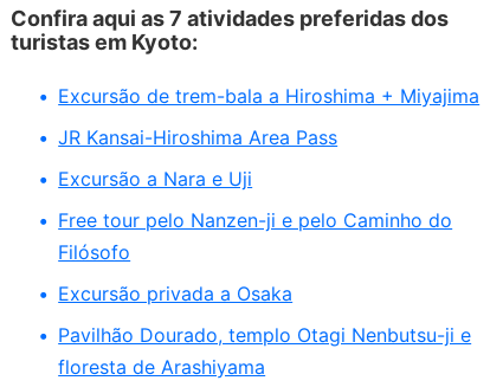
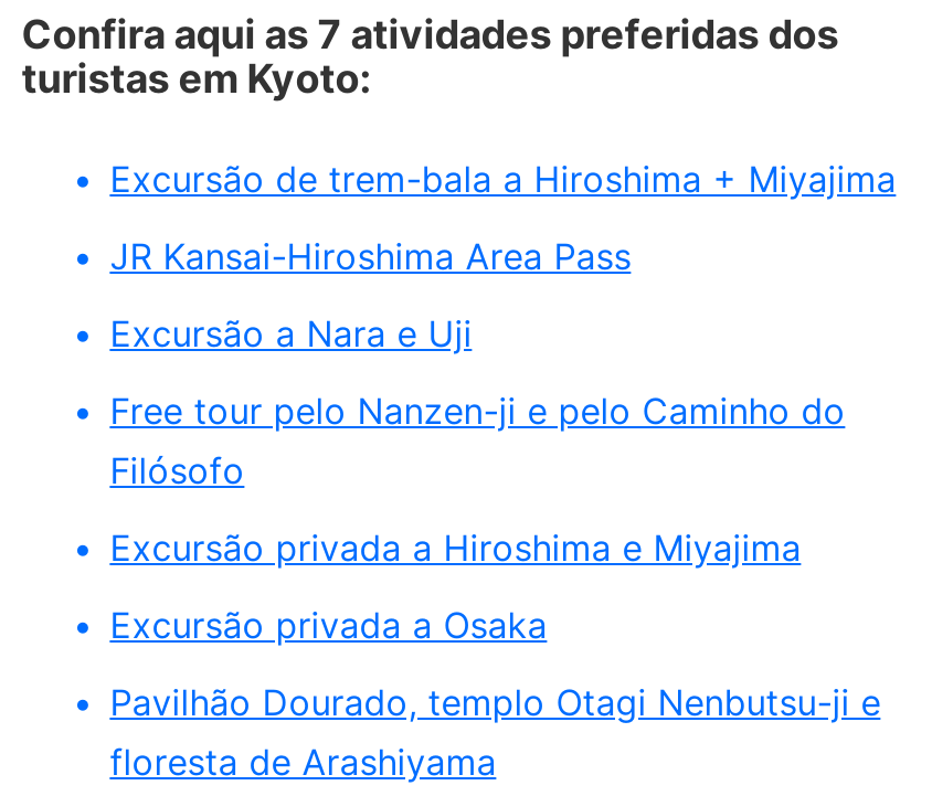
none -> [110,525,801,569] Excursão privada a Hiroshima e Miyajima

